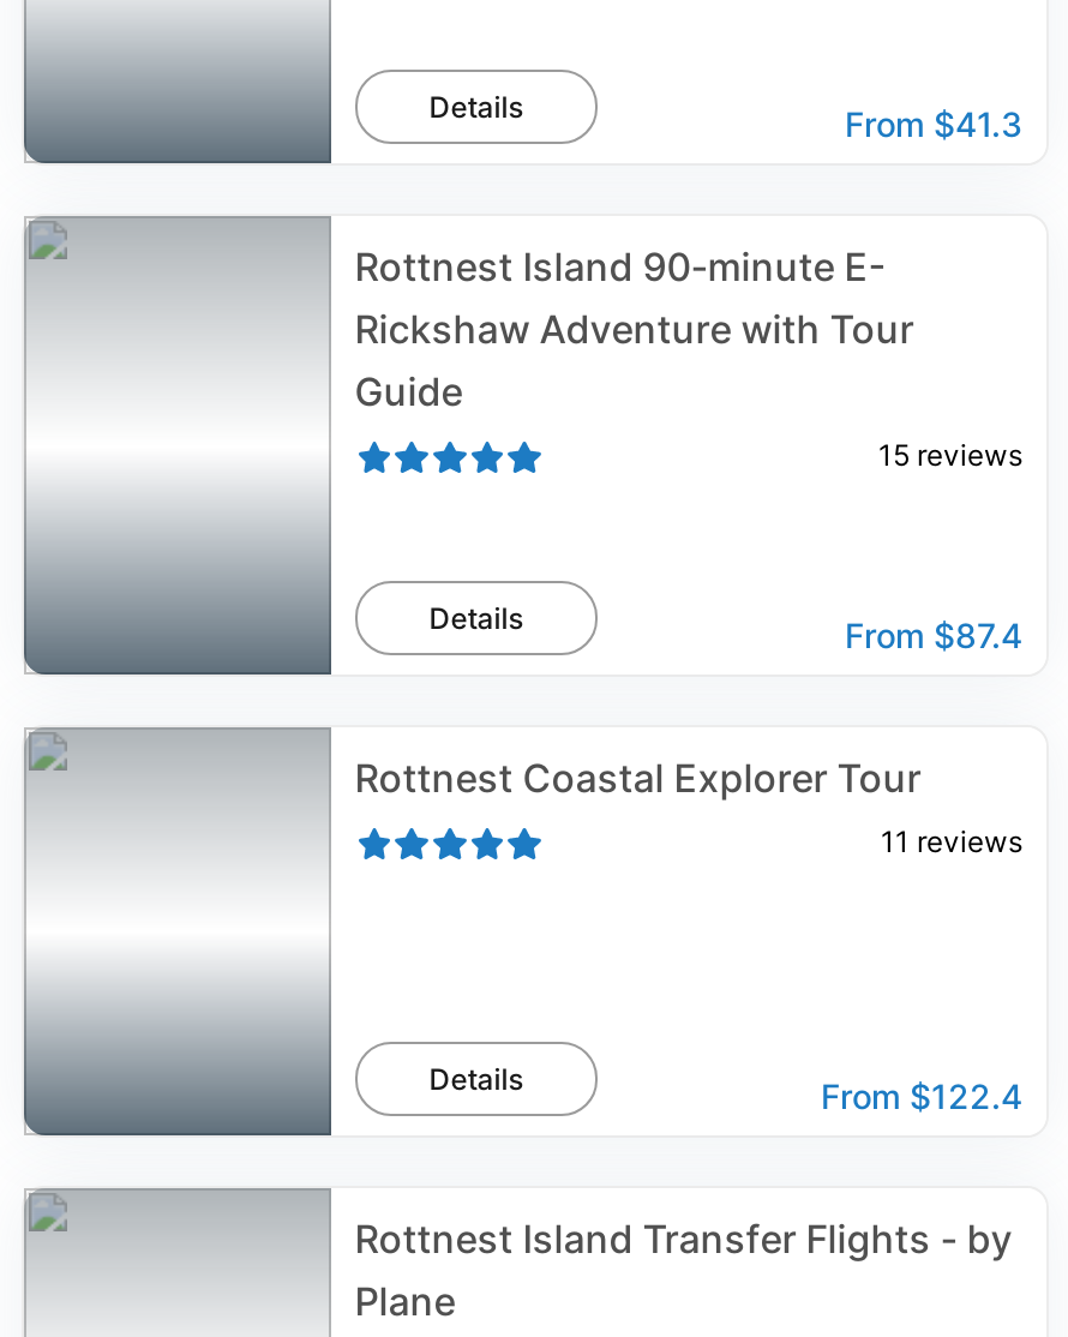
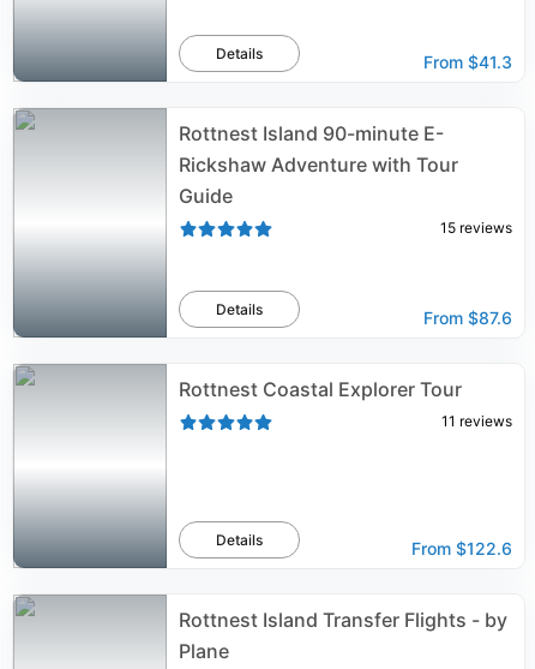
[845,614,1022,655] From $87.4 -> [423,307,512,328] From $87.6
[821,1075,1022,1116] From $122.4 -> [411,538,512,559] From $122.6

